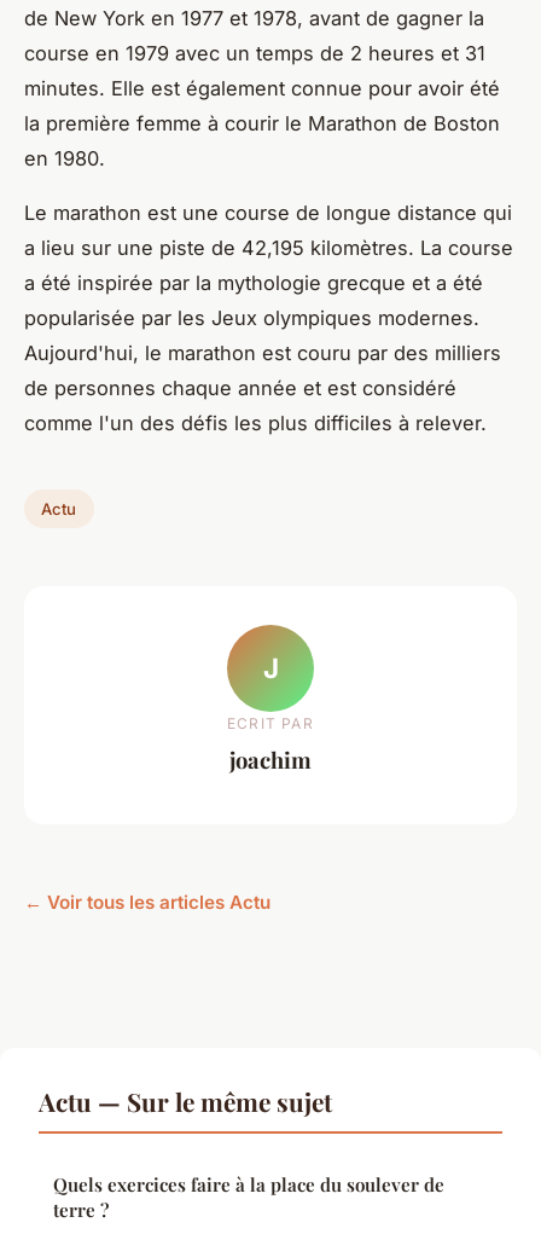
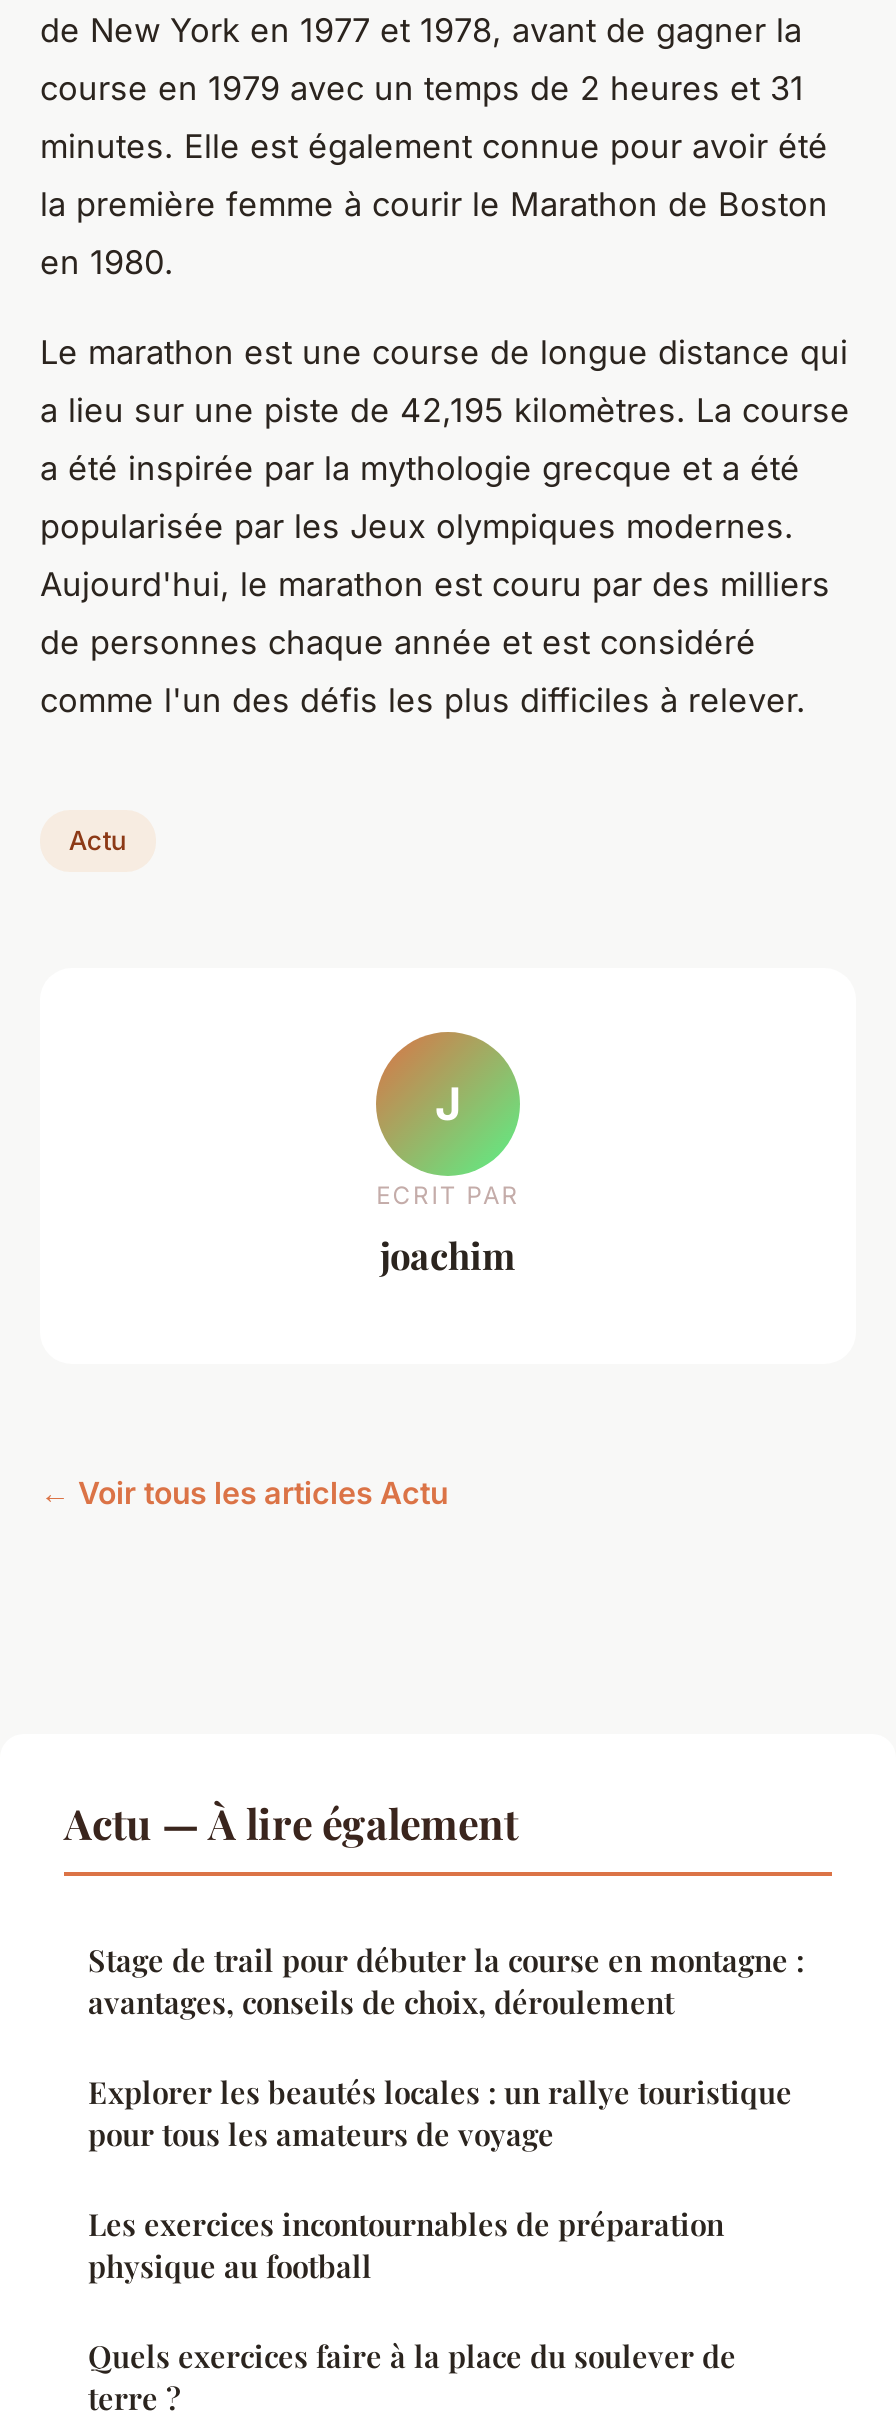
[39,1084,332,1118] Actu — Sur le même sujet -> [64,1793,804,2285] Actu — À lire également | Stage de trail pour débuter la course en montagne : | avantages, conseils de choix, déroulement | Explorer les beautés locales : un rallye touristique | pour tous les amateurs de voyage | Les exercices incontournables de préparation | physique au football

